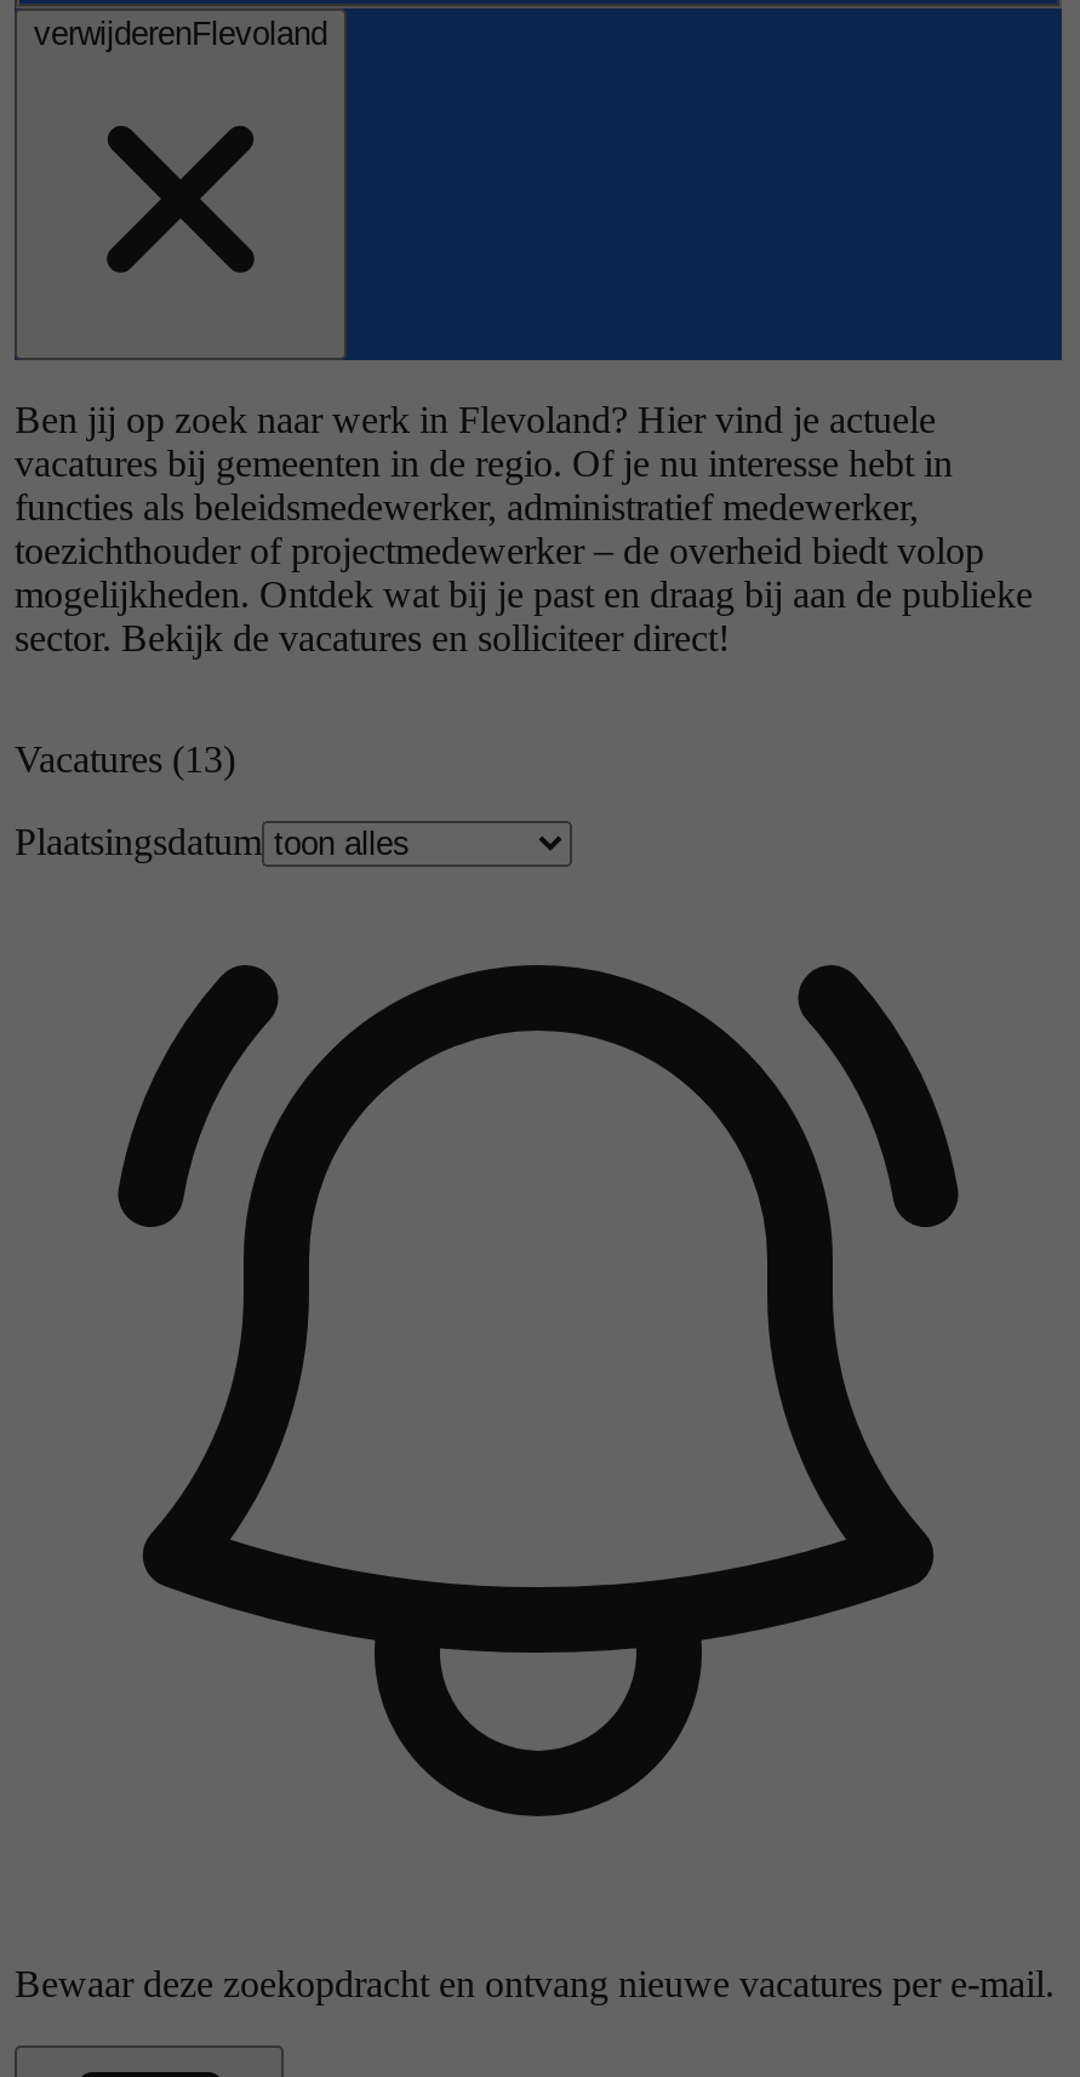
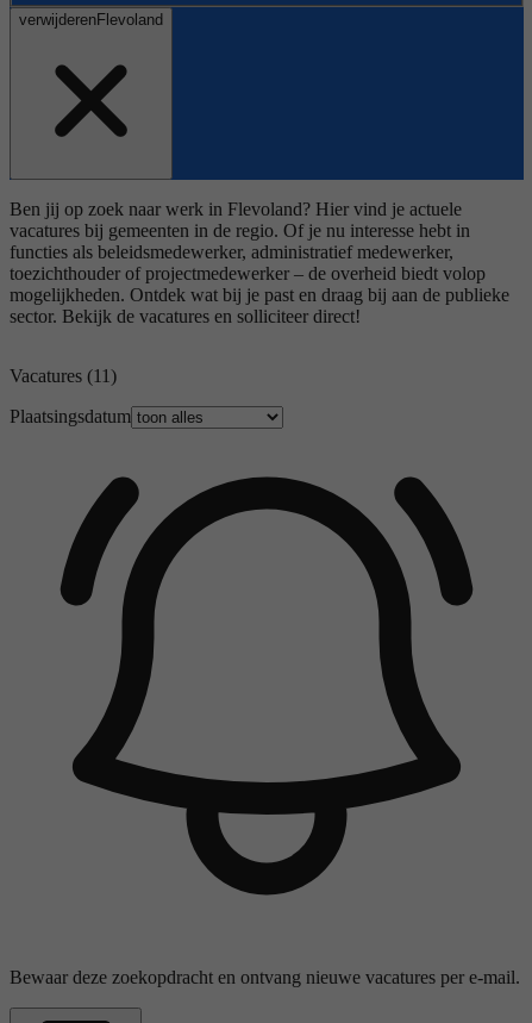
[15,738,235,779] Vacatures (13) -> [10,365,117,386] Vacatures (11)

